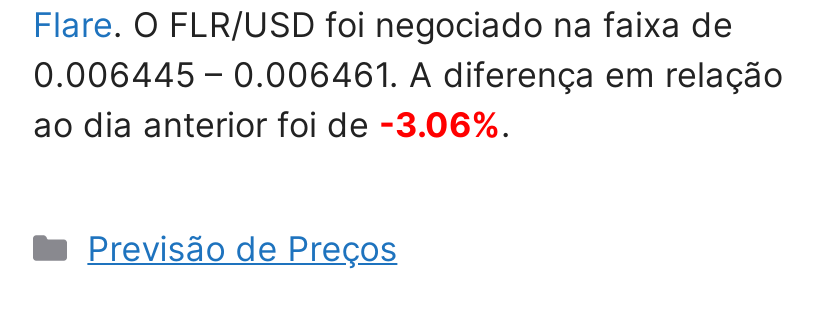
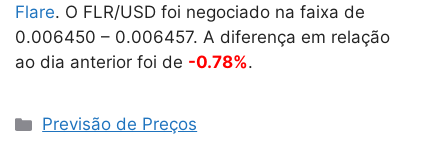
[33,55,783,95] 0.006445 – 0.006461. A diferença em relação -> [15,27,390,47] 0.006450 – 0.006457. A diferença em relação
[33,105,511,145] ao dia anterior foi de -3.06%. -> [15,52,253,72] ao dia anterior foi de -0.78%.

